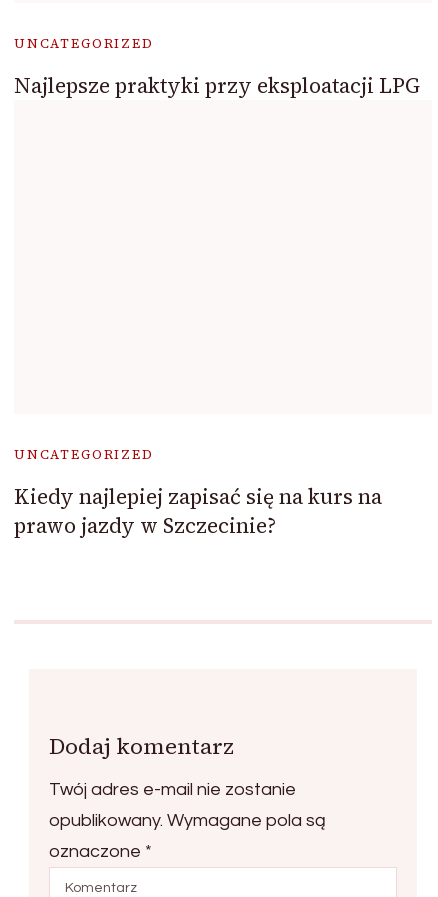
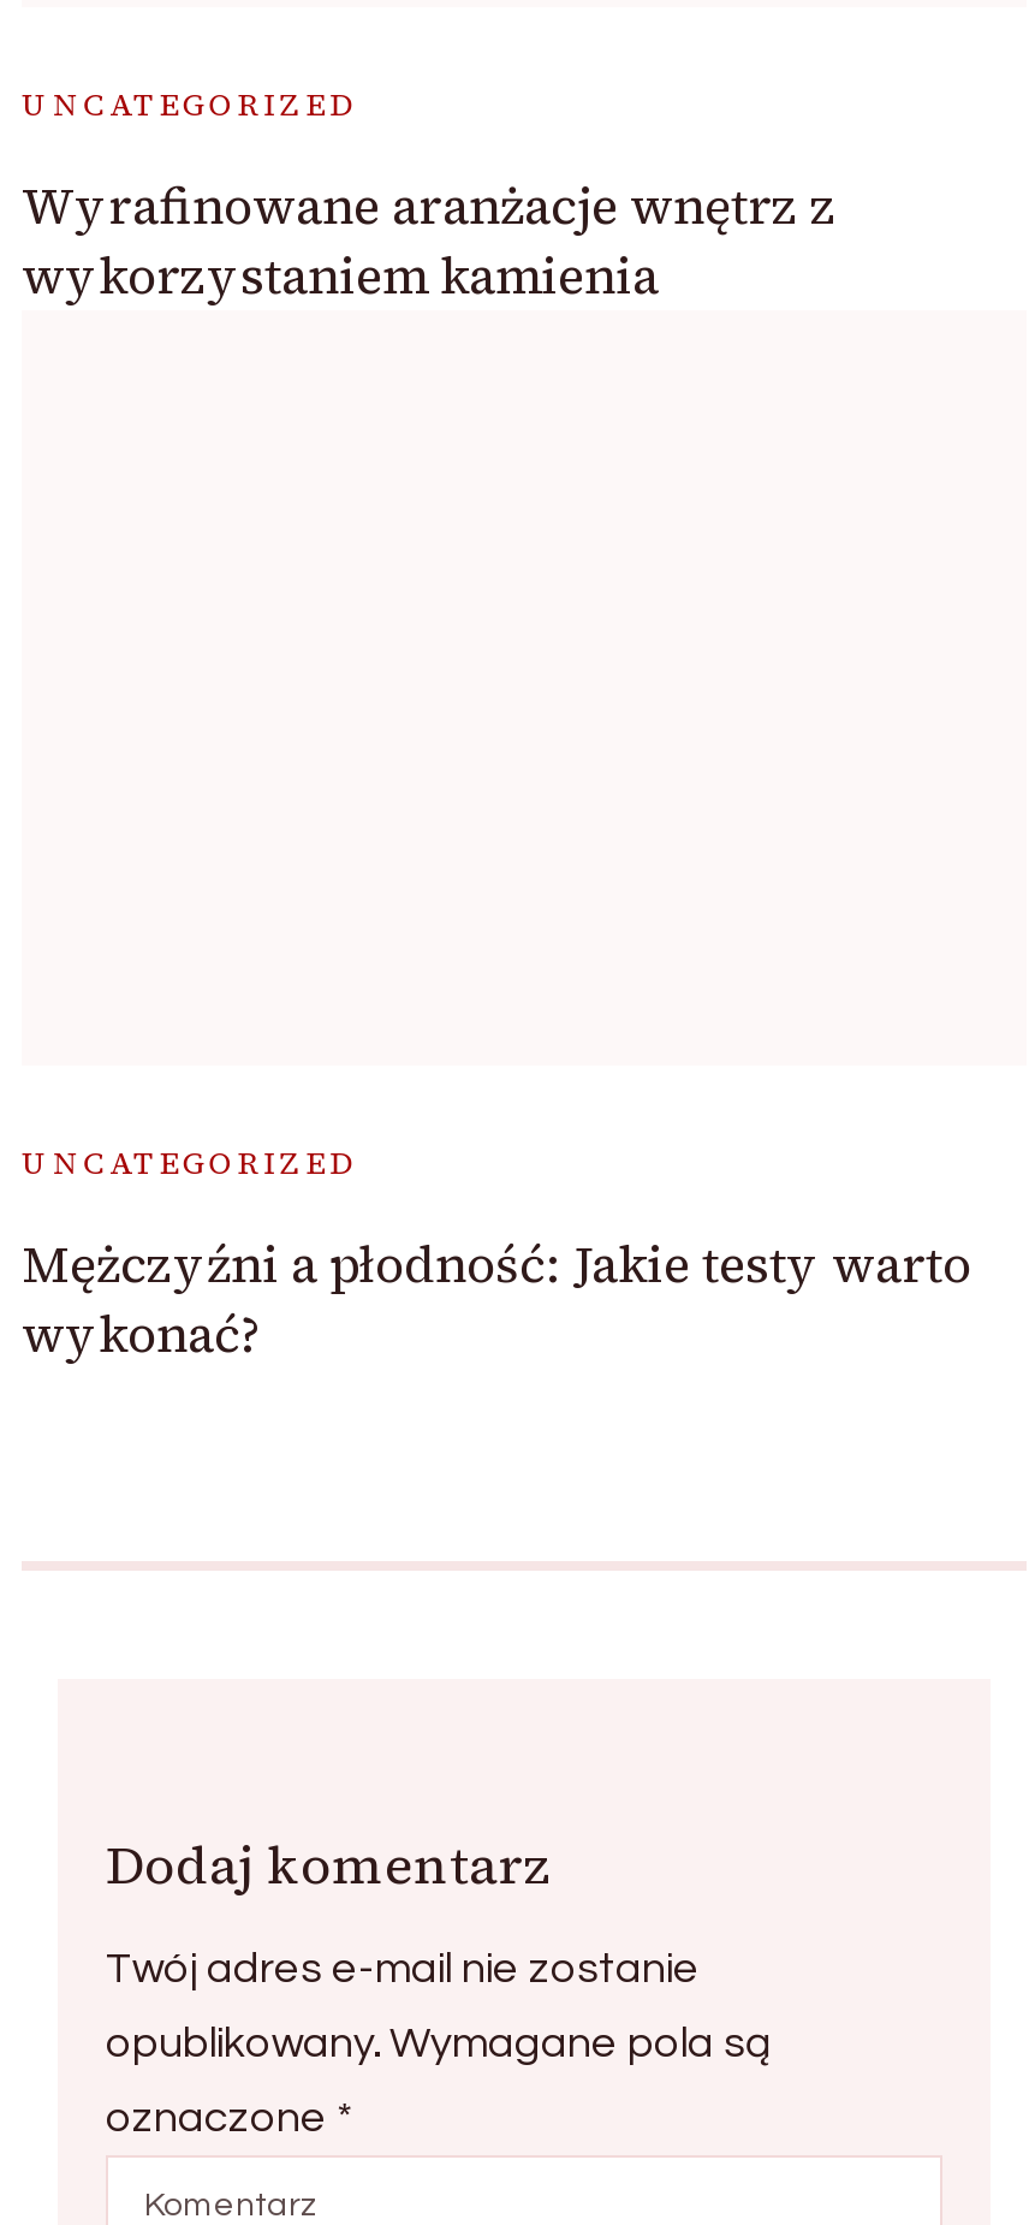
[14,71,420,100] Najlepsze praktyki przy eksploatacji LPG -> [22,170,837,310] Wyrafinowane aranżacje wnętrz z | wykorzystaniem kamienia
[14,481,382,539] Kiedy najlepiej zapisać się na kurs na | prawo jazdy w Szczecinie? -> [22,1228,971,1367] Mężczyźni a płodność: Jakie testy warto | wykonać?

